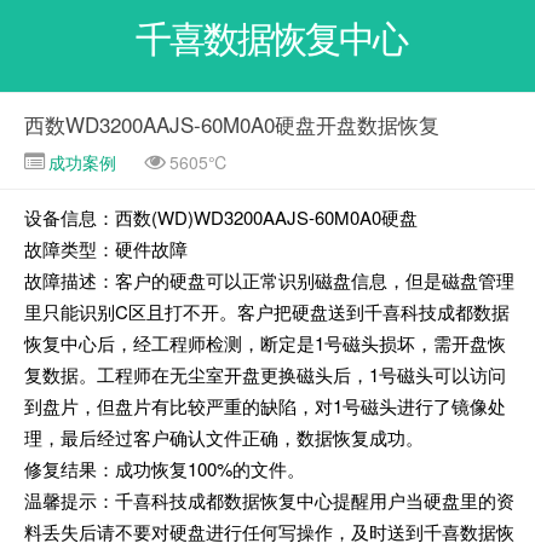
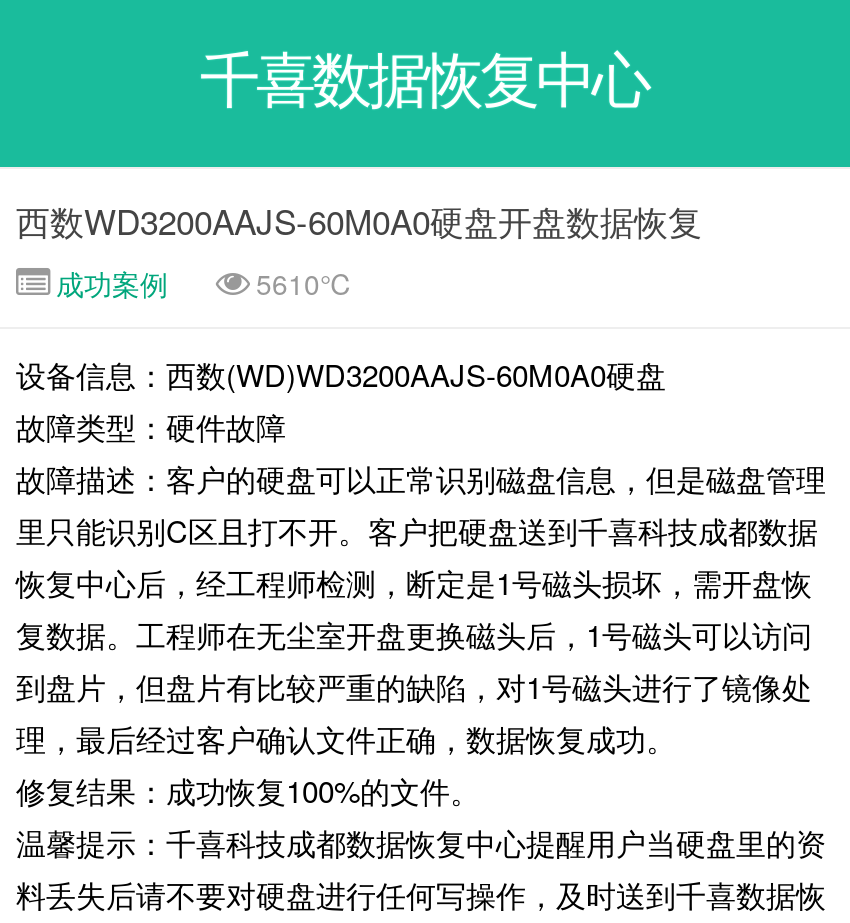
[44,150,229,174] 成功案例 5605℃ -> [48,263,354,303] 成功案例 5610℃

